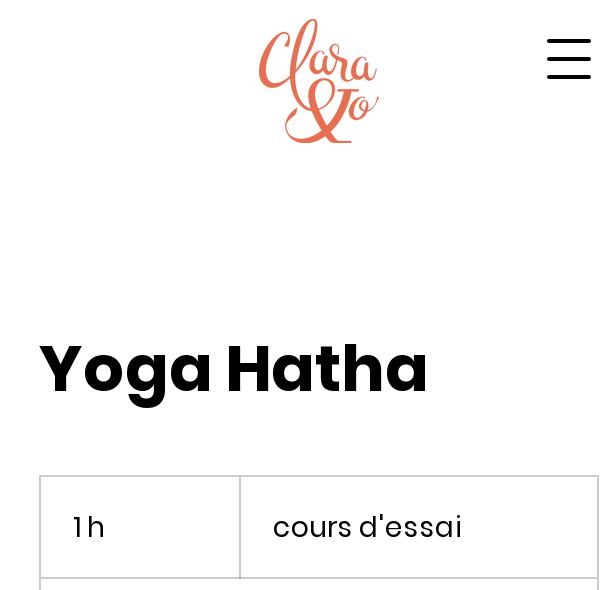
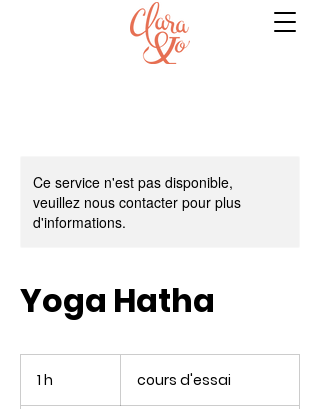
none -> [33,172,241,232] Ce service n'est pas disponible, | veuillez nous contacter pour plus | d'informations.

